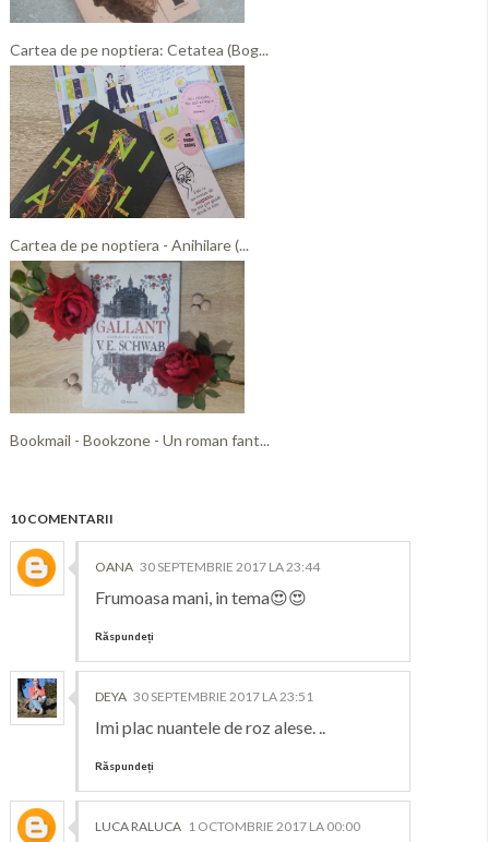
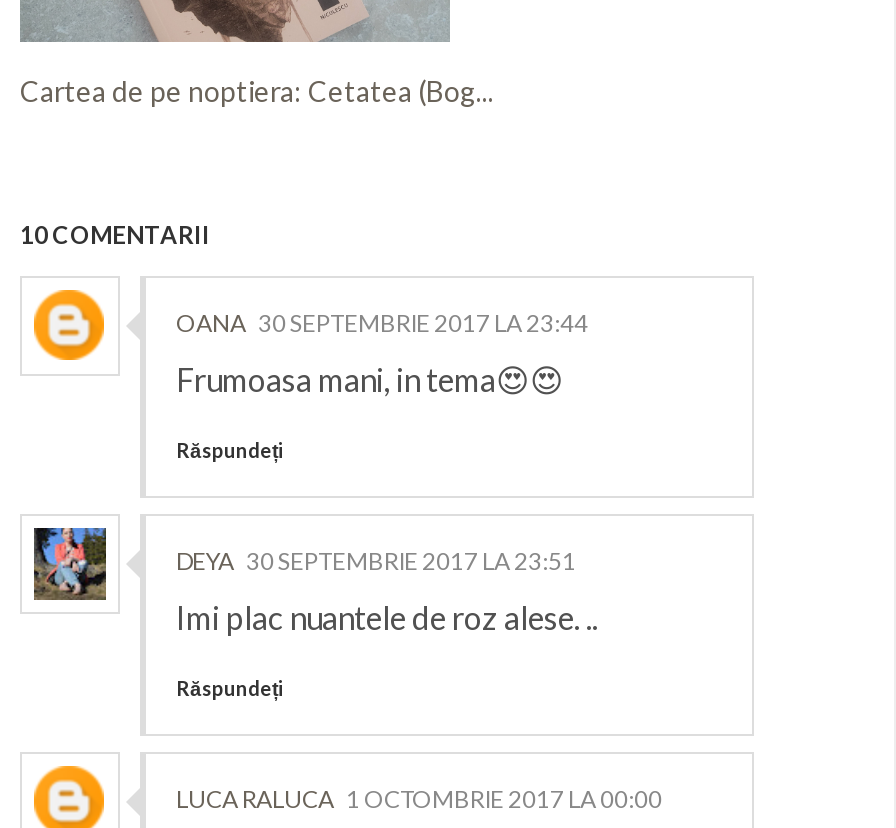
[10,64,249,254] [image] | Cartea de pe noptiera - Anihilare (... -> none
[10,262,270,449] [image] | Bookmail - Bookzone - Un roman fant... -> none

